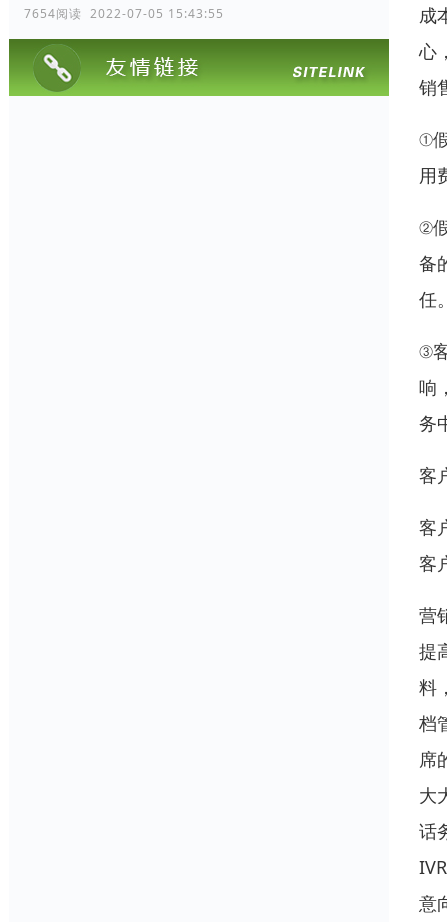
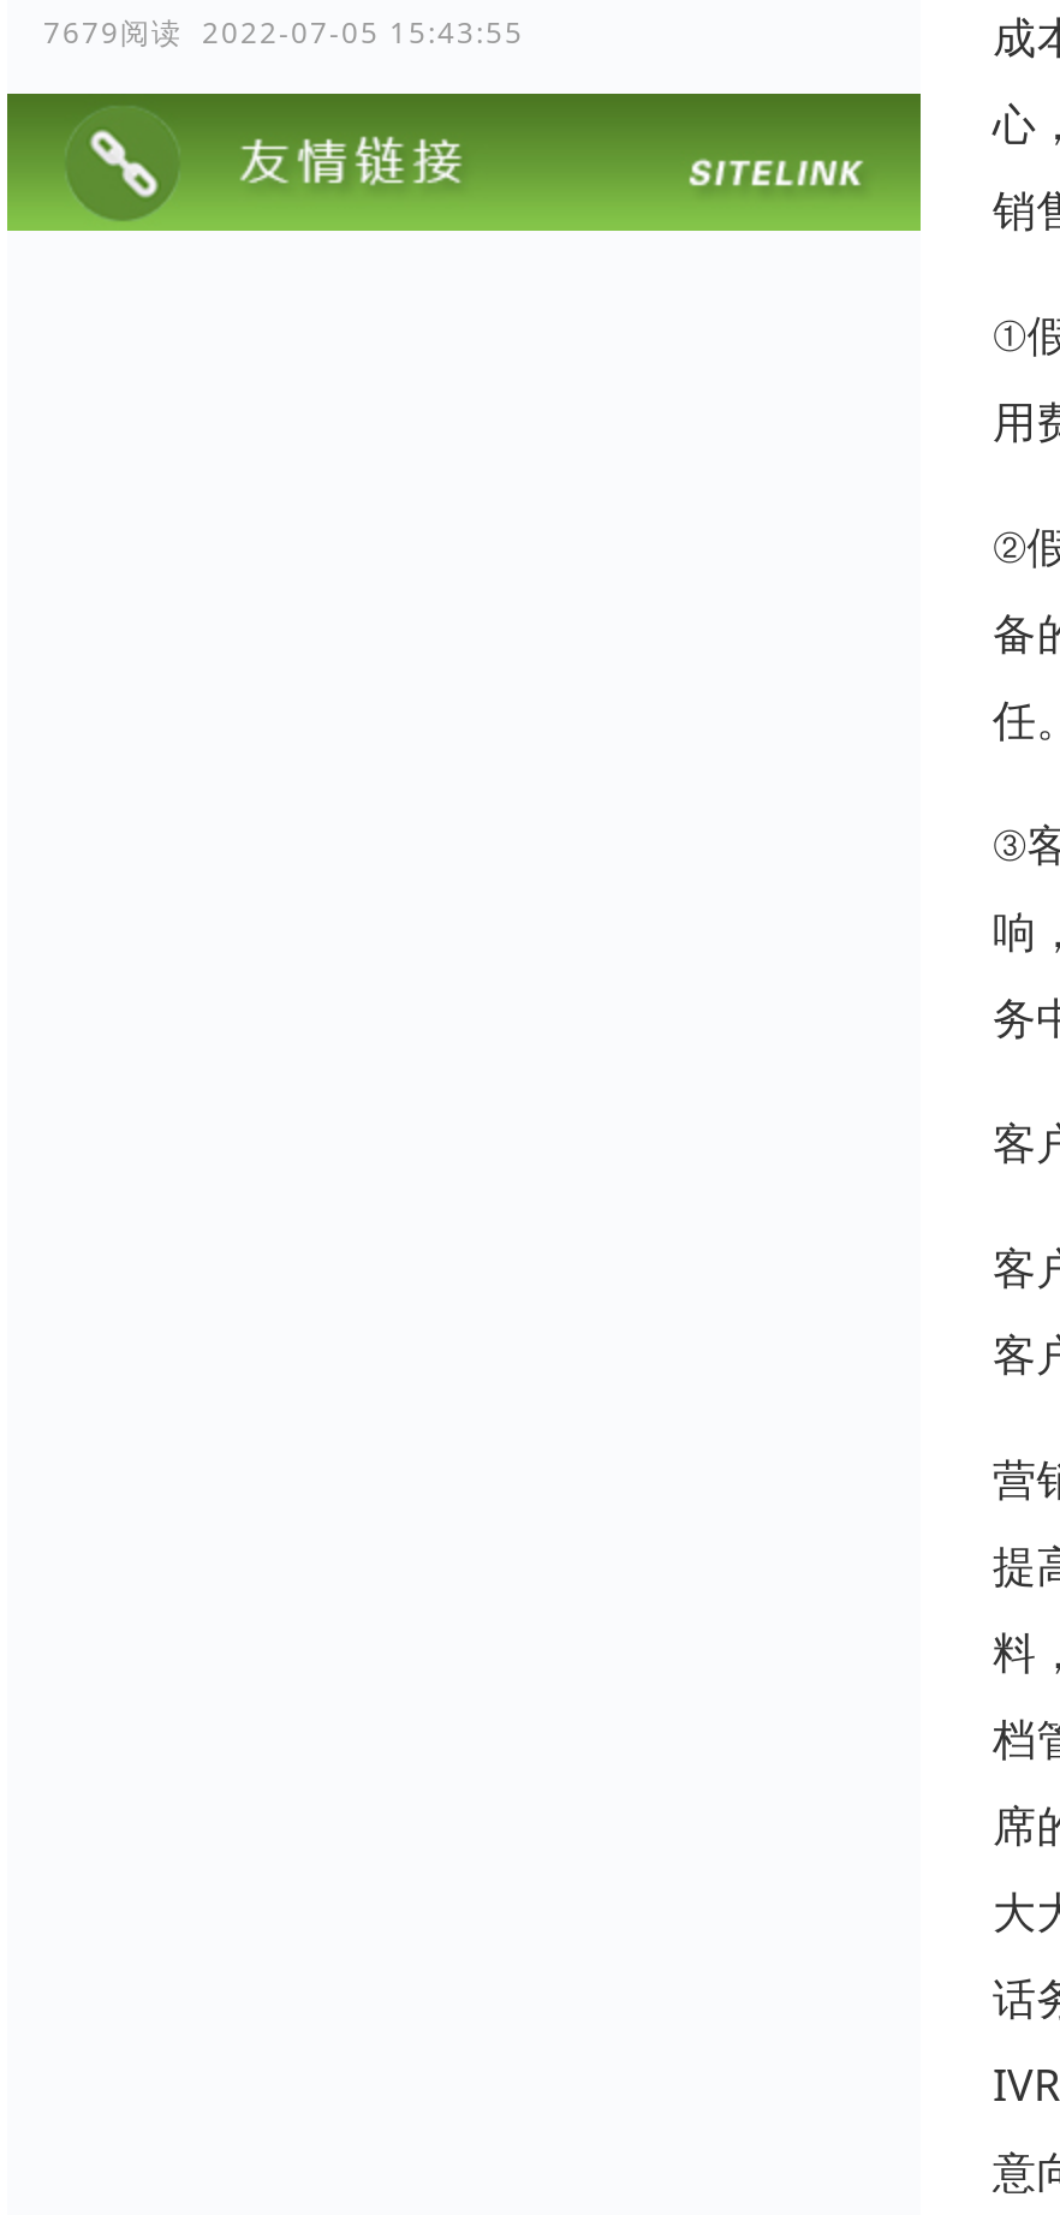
[24,5,224,22] 7654阅读 2022-07-05 15:43:55 -> [43,12,524,53] 7679阅读 2022-07-05 15:43:55

